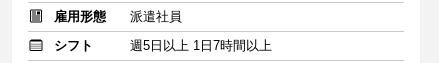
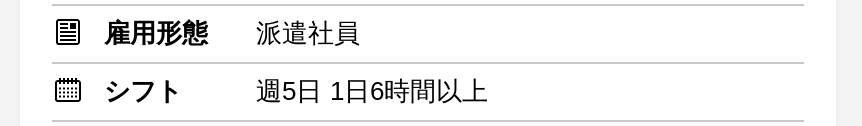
[130,38,272,53] 週5日以上 1日7時間以上 -> [256,76,488,106] 週5日 1日6時間以上

